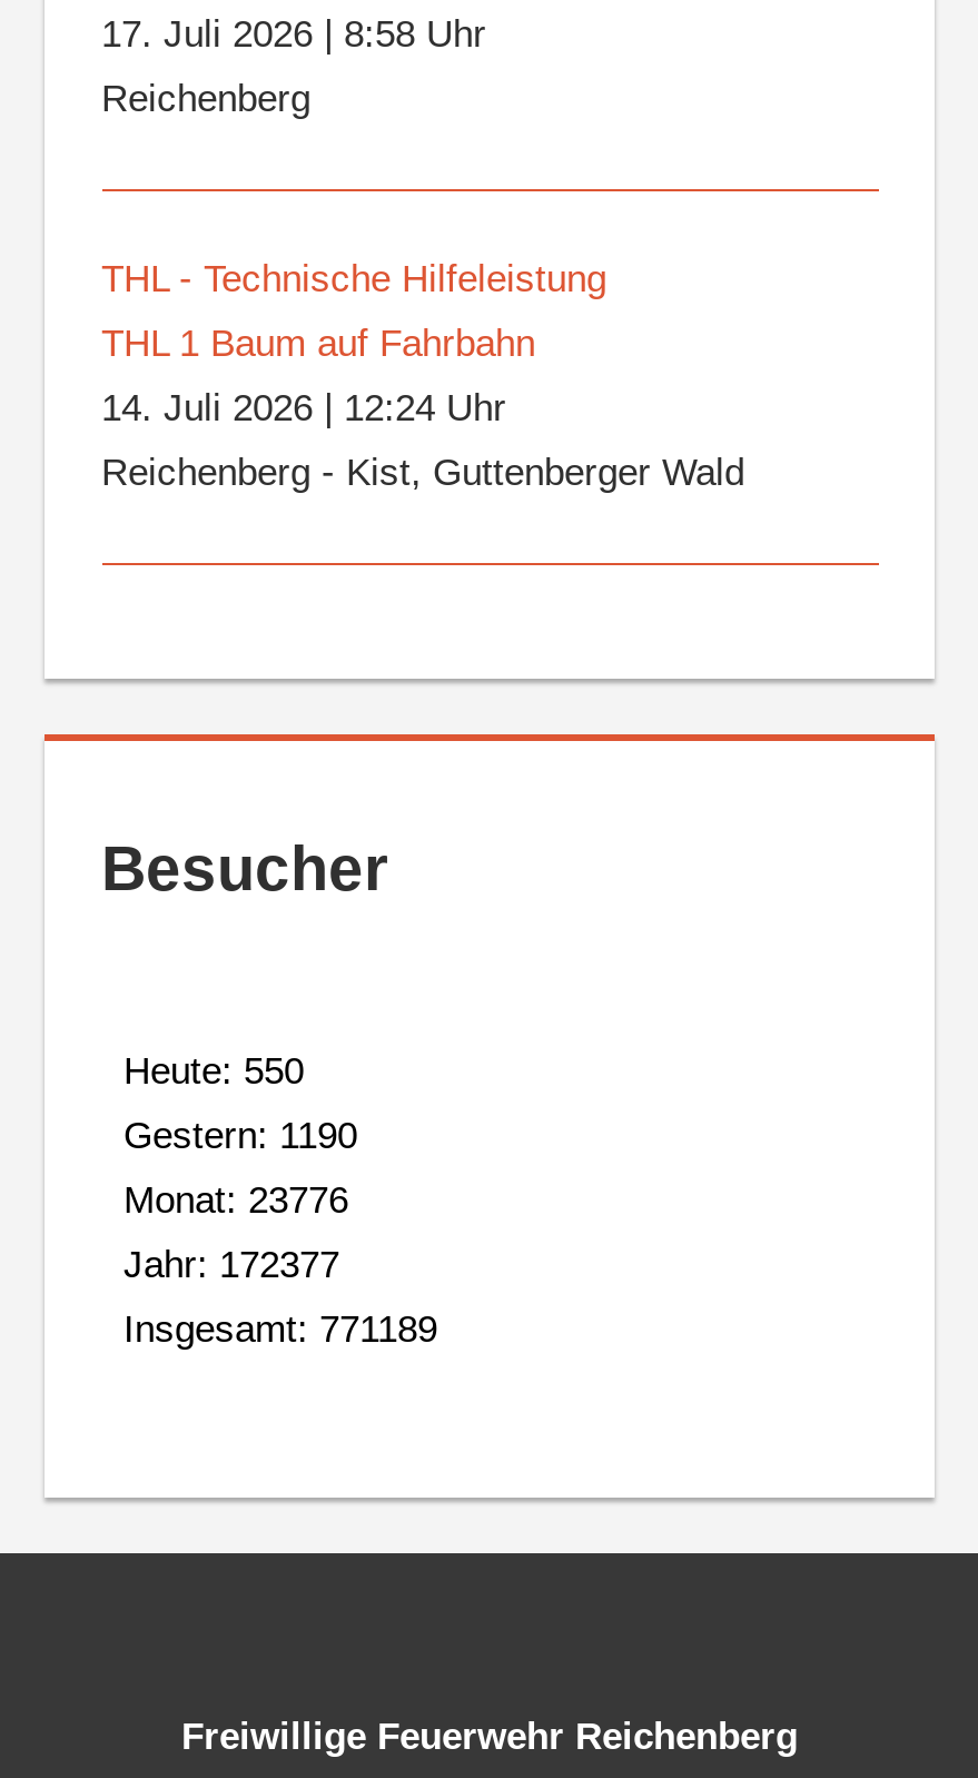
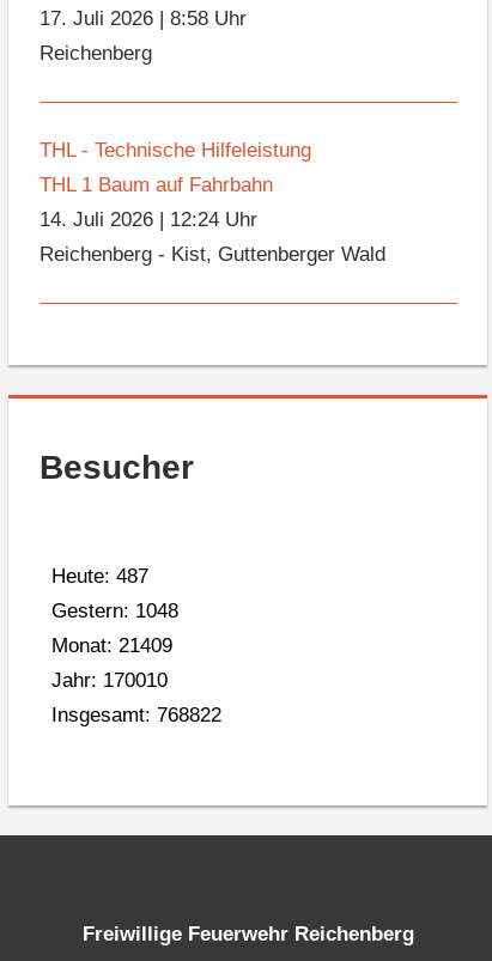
[124,1049,304,1092] Heute: 550 -> [51,564,148,587] Heute: 487
[124,1114,357,1156] Gestern: 1190 -> [51,599,178,622] Gestern: 1048
[124,1179,348,1221] Monat: 23776 -> [51,634,172,657] Monat: 21409
[124,1243,339,1285] Jahr: 172377 -> [51,669,167,691] Jahr: 170010
[124,1308,437,1350] Insgesamt: 771189 -> [51,703,221,726] Insgesamt: 768822

